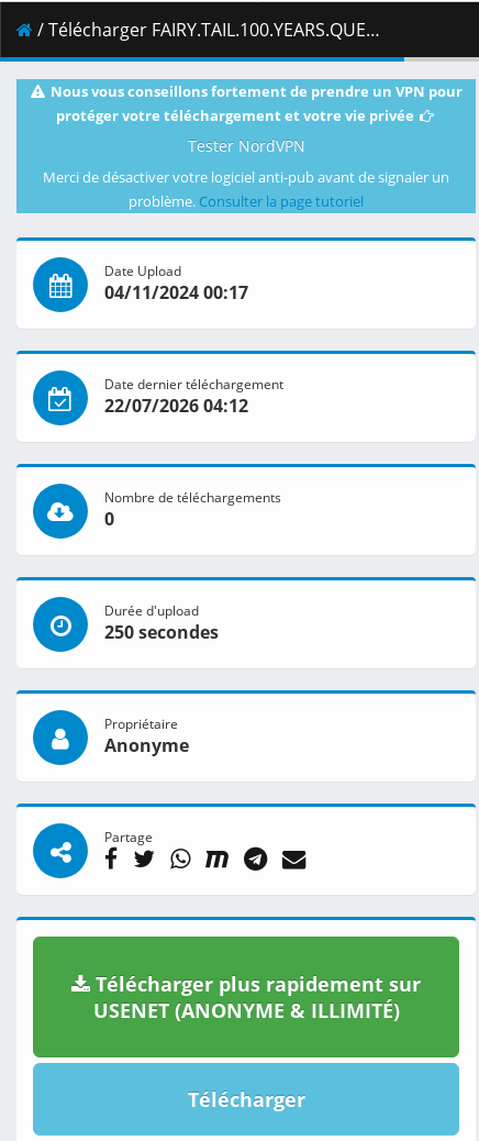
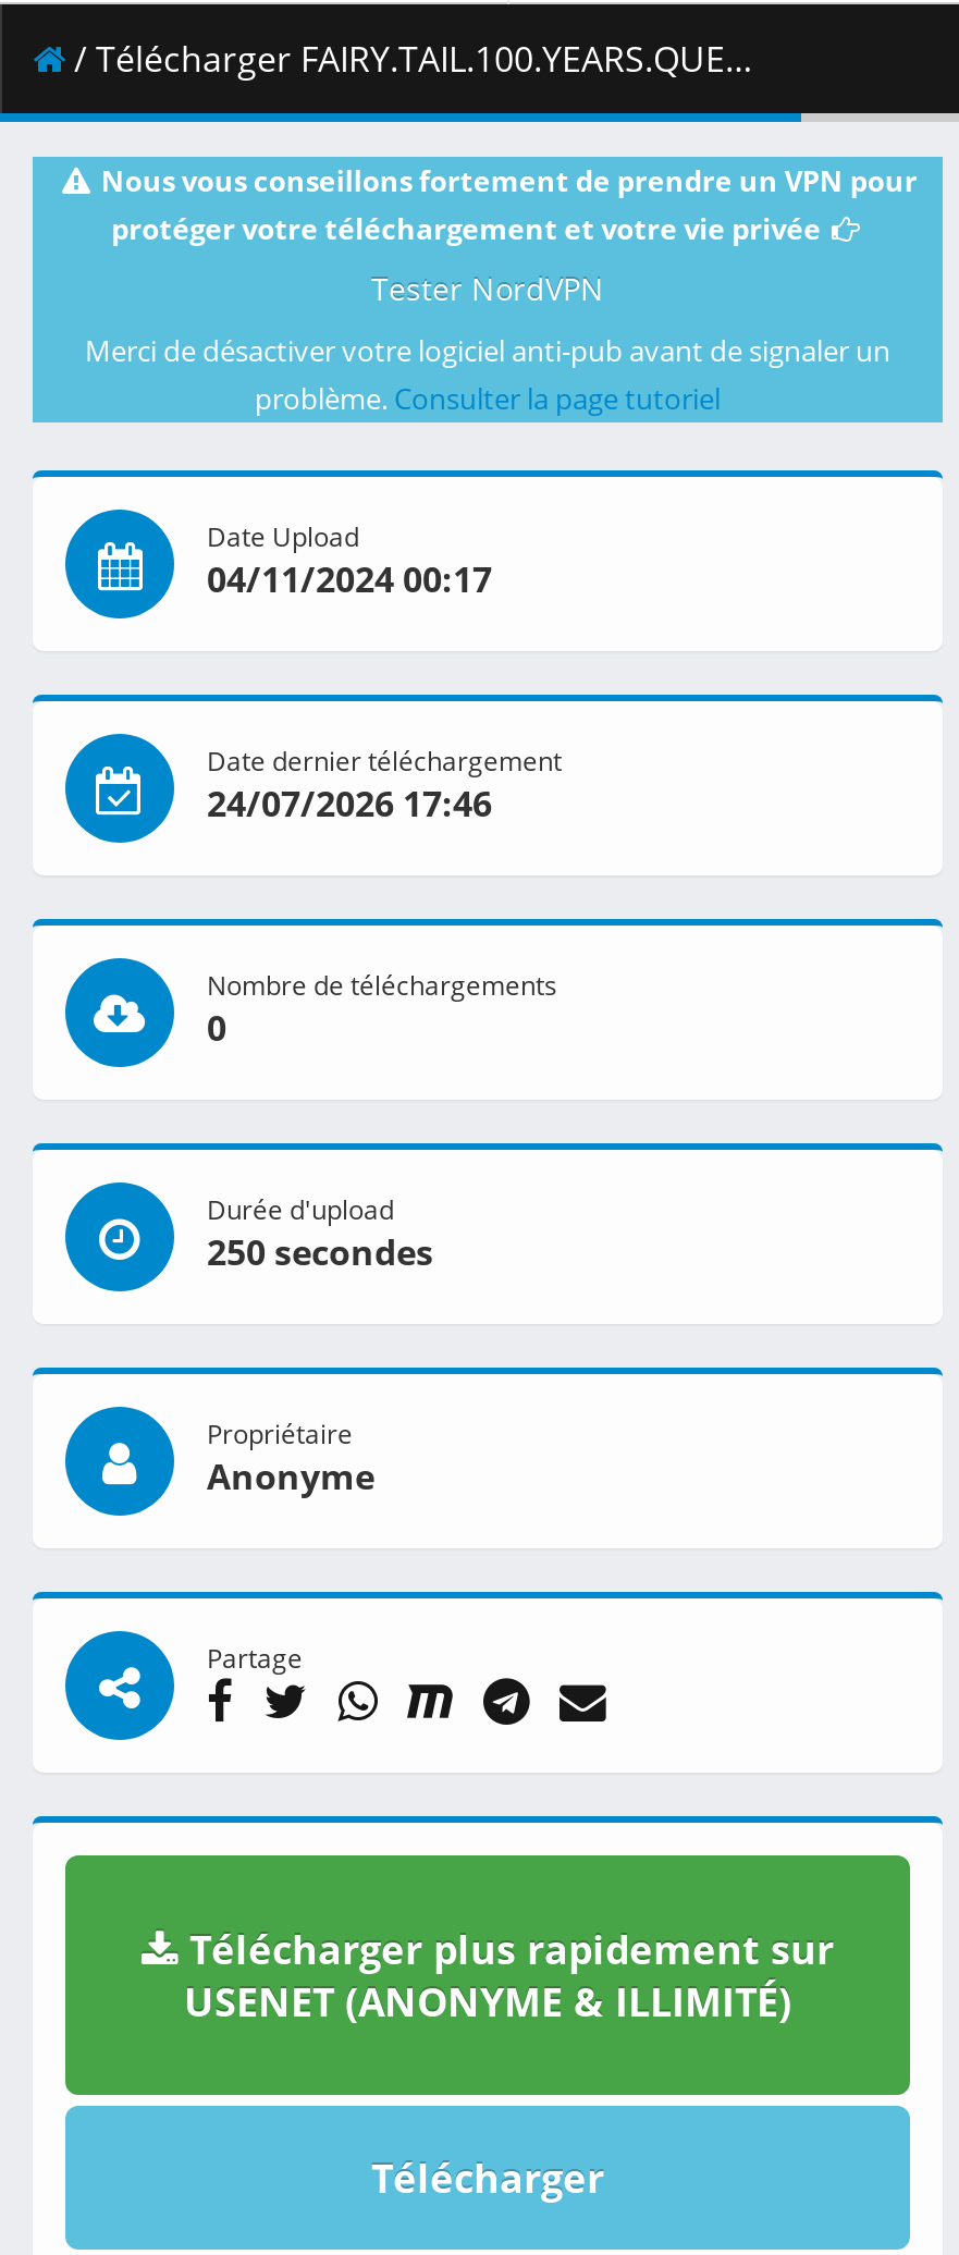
[104,394,248,418] 22/07/2026 04:12 -> [207,780,492,828] 24/07/2026 17:46

